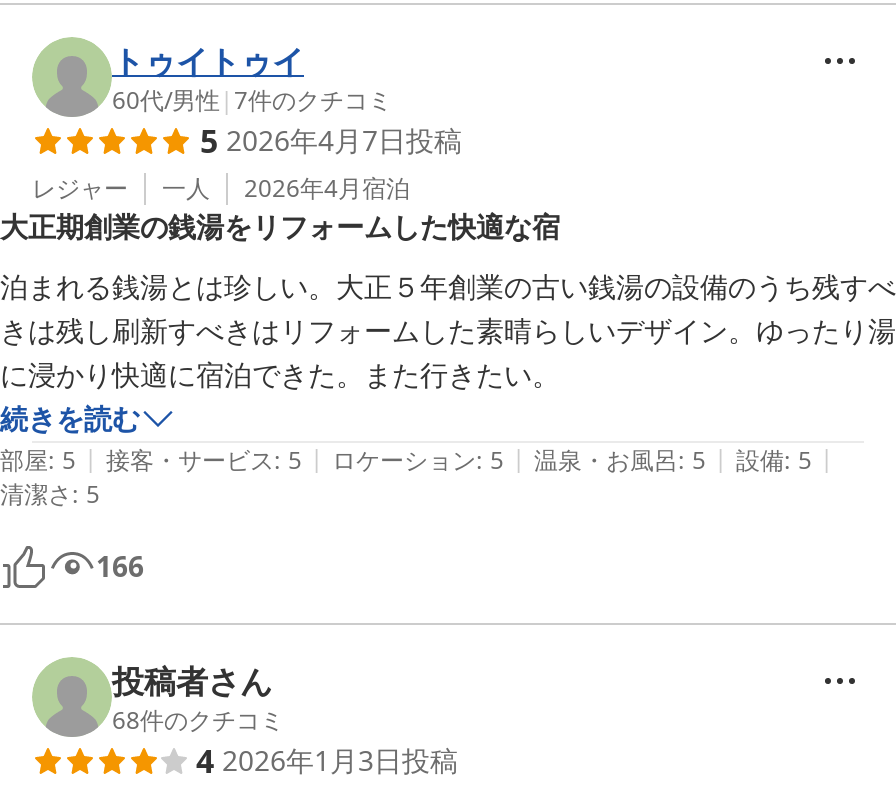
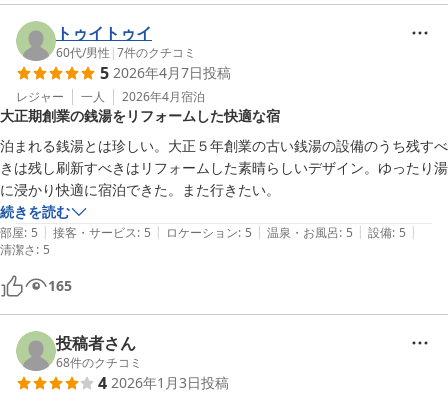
[96,547,144,585] 166 -> [48,276,72,295] 165

